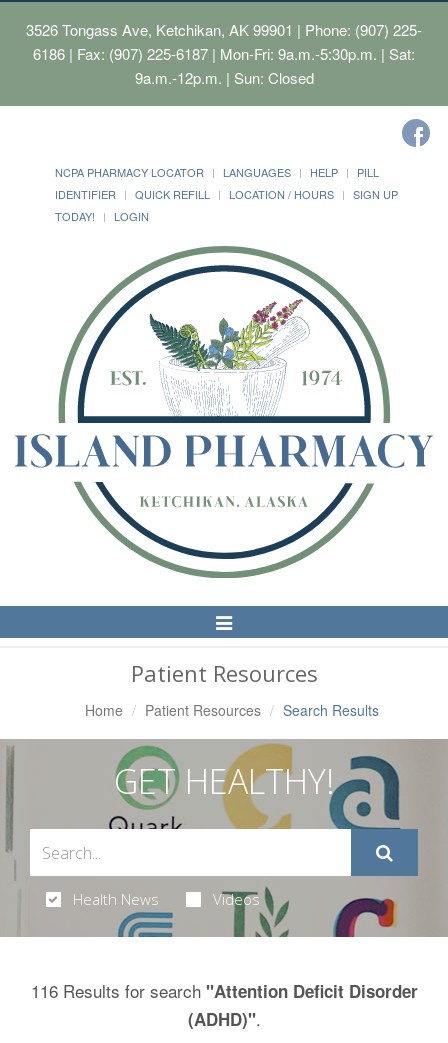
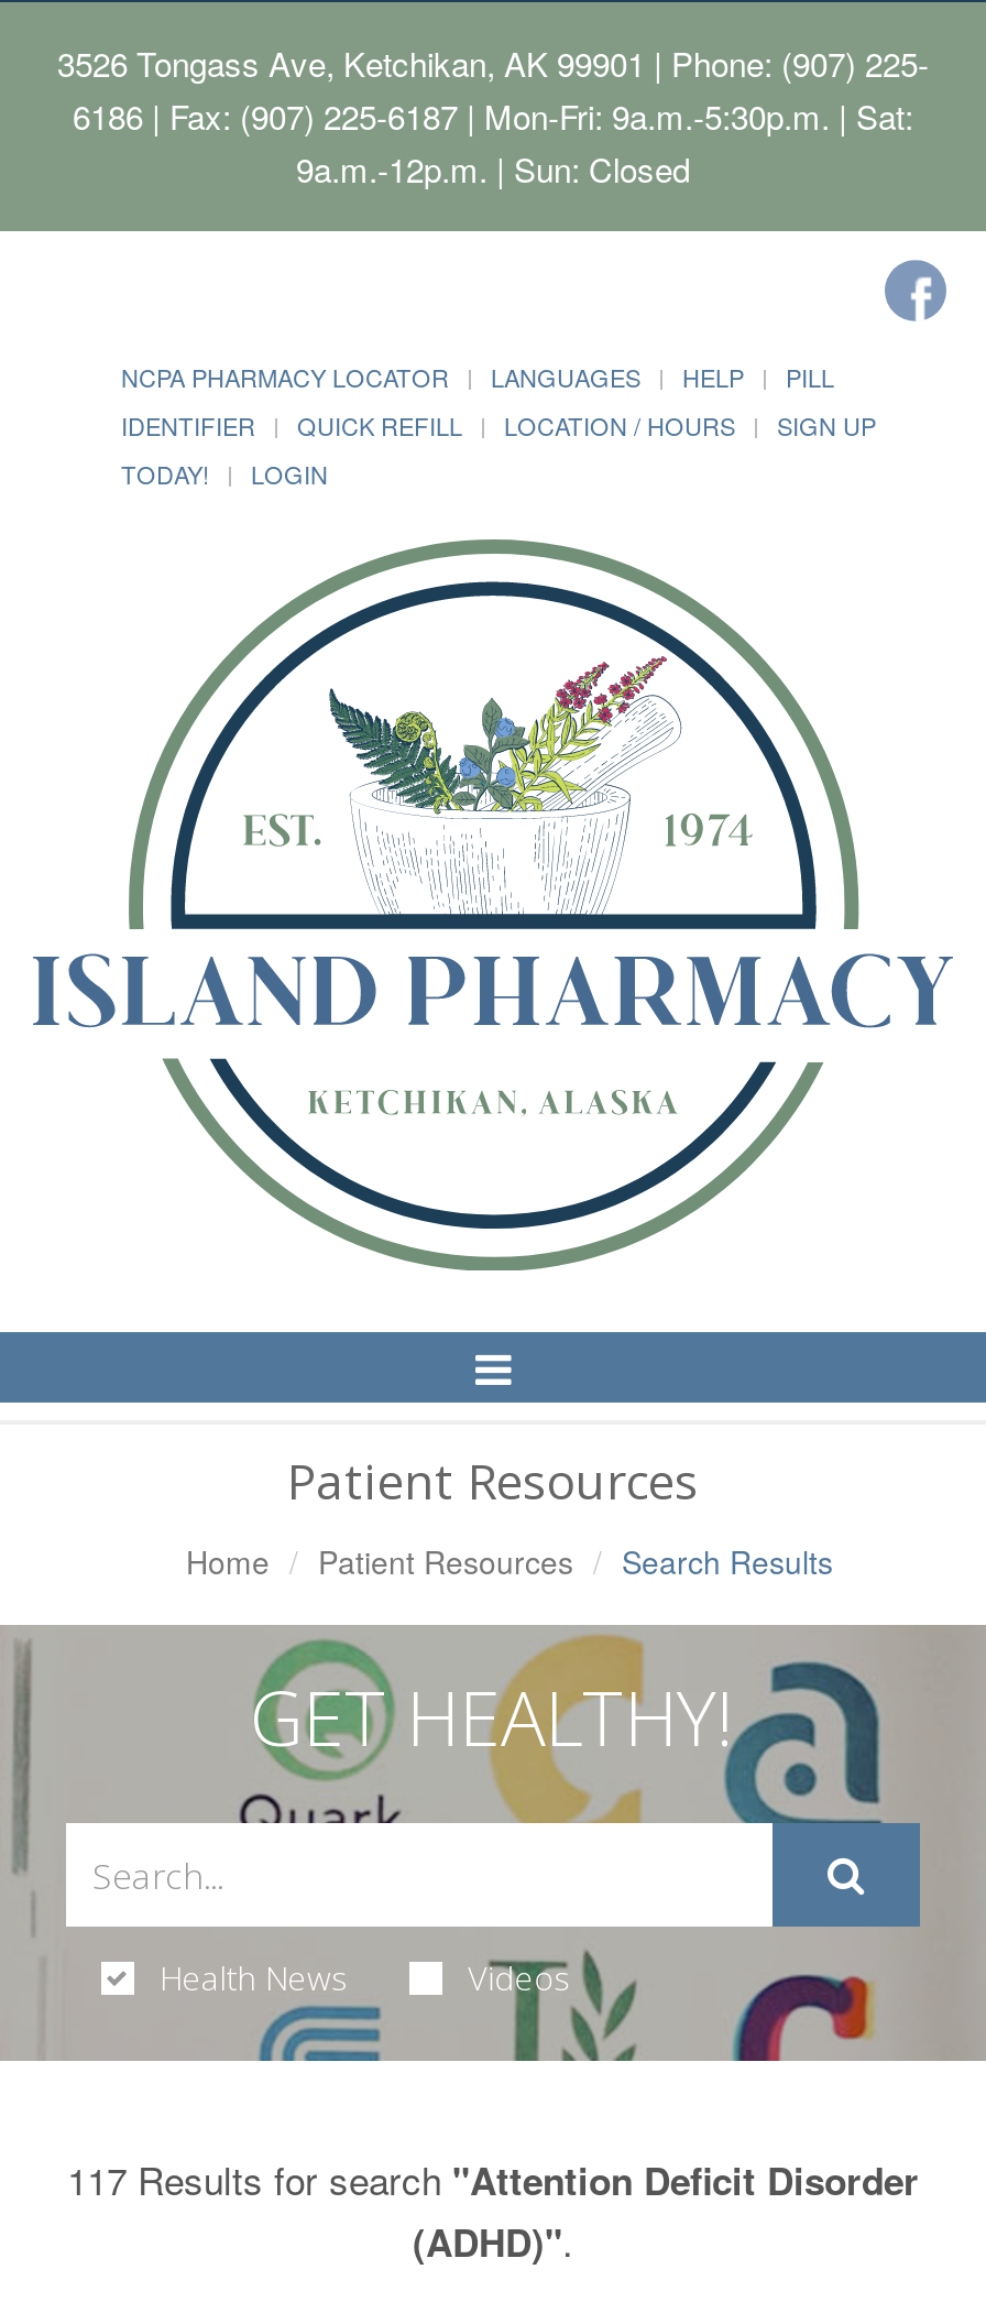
[30,978,417,1003] 116 Results for search "Attention Deficit Disorder -> [67,2151,919,2206] 117 Results for search "Attention Deficit Disorder

